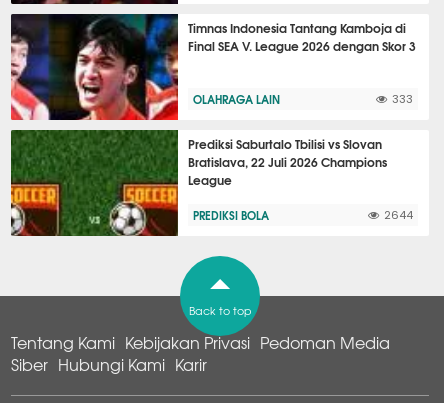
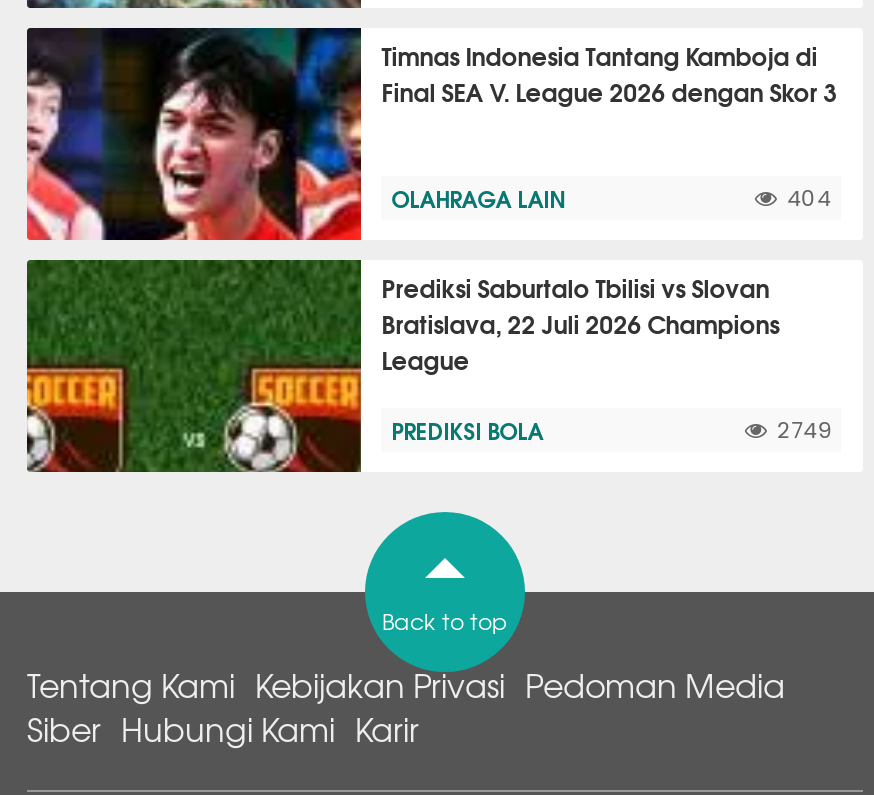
[392,94,413,105] 333 -> [787,188,831,210] 404
[384,210,413,221] 2644 -> [777,420,831,442] 2749

